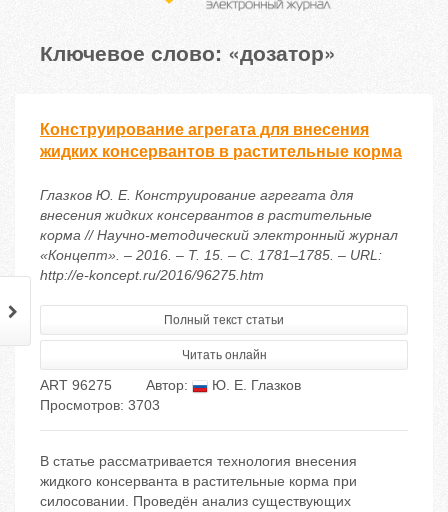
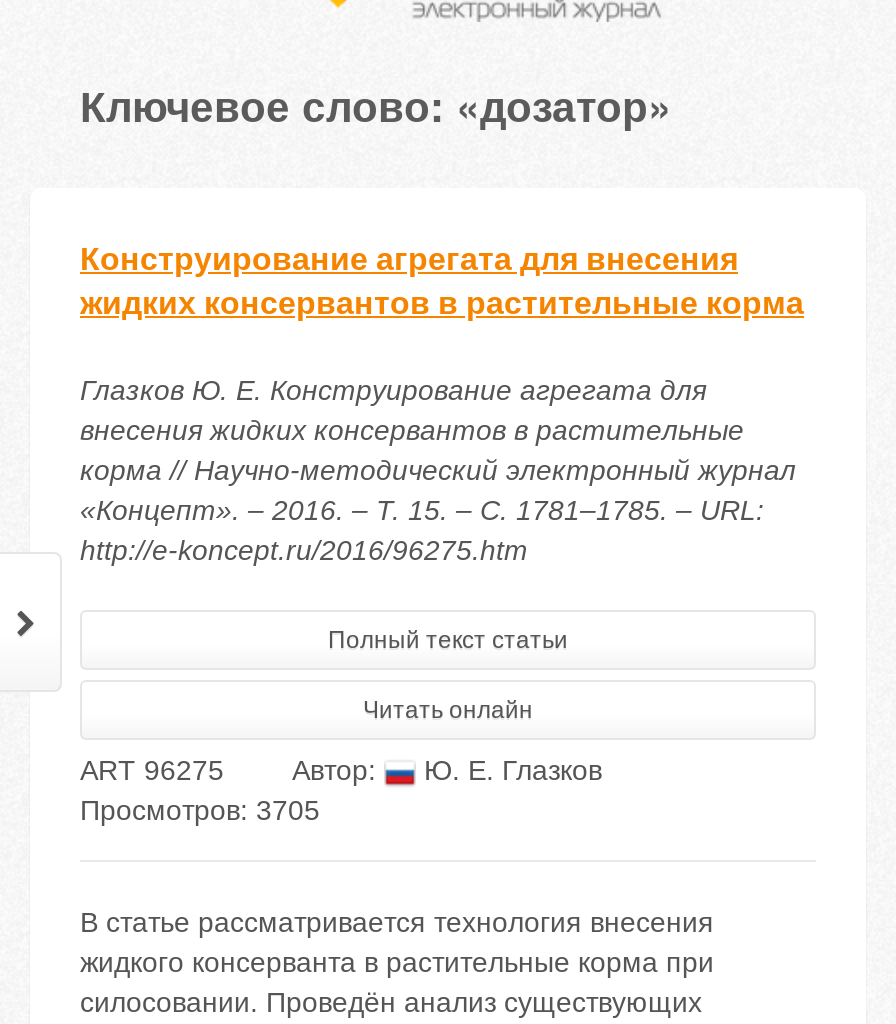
[40,397,160,413] Просмотров: 3703 -> [80,795,320,827] Просмотров: 3705

